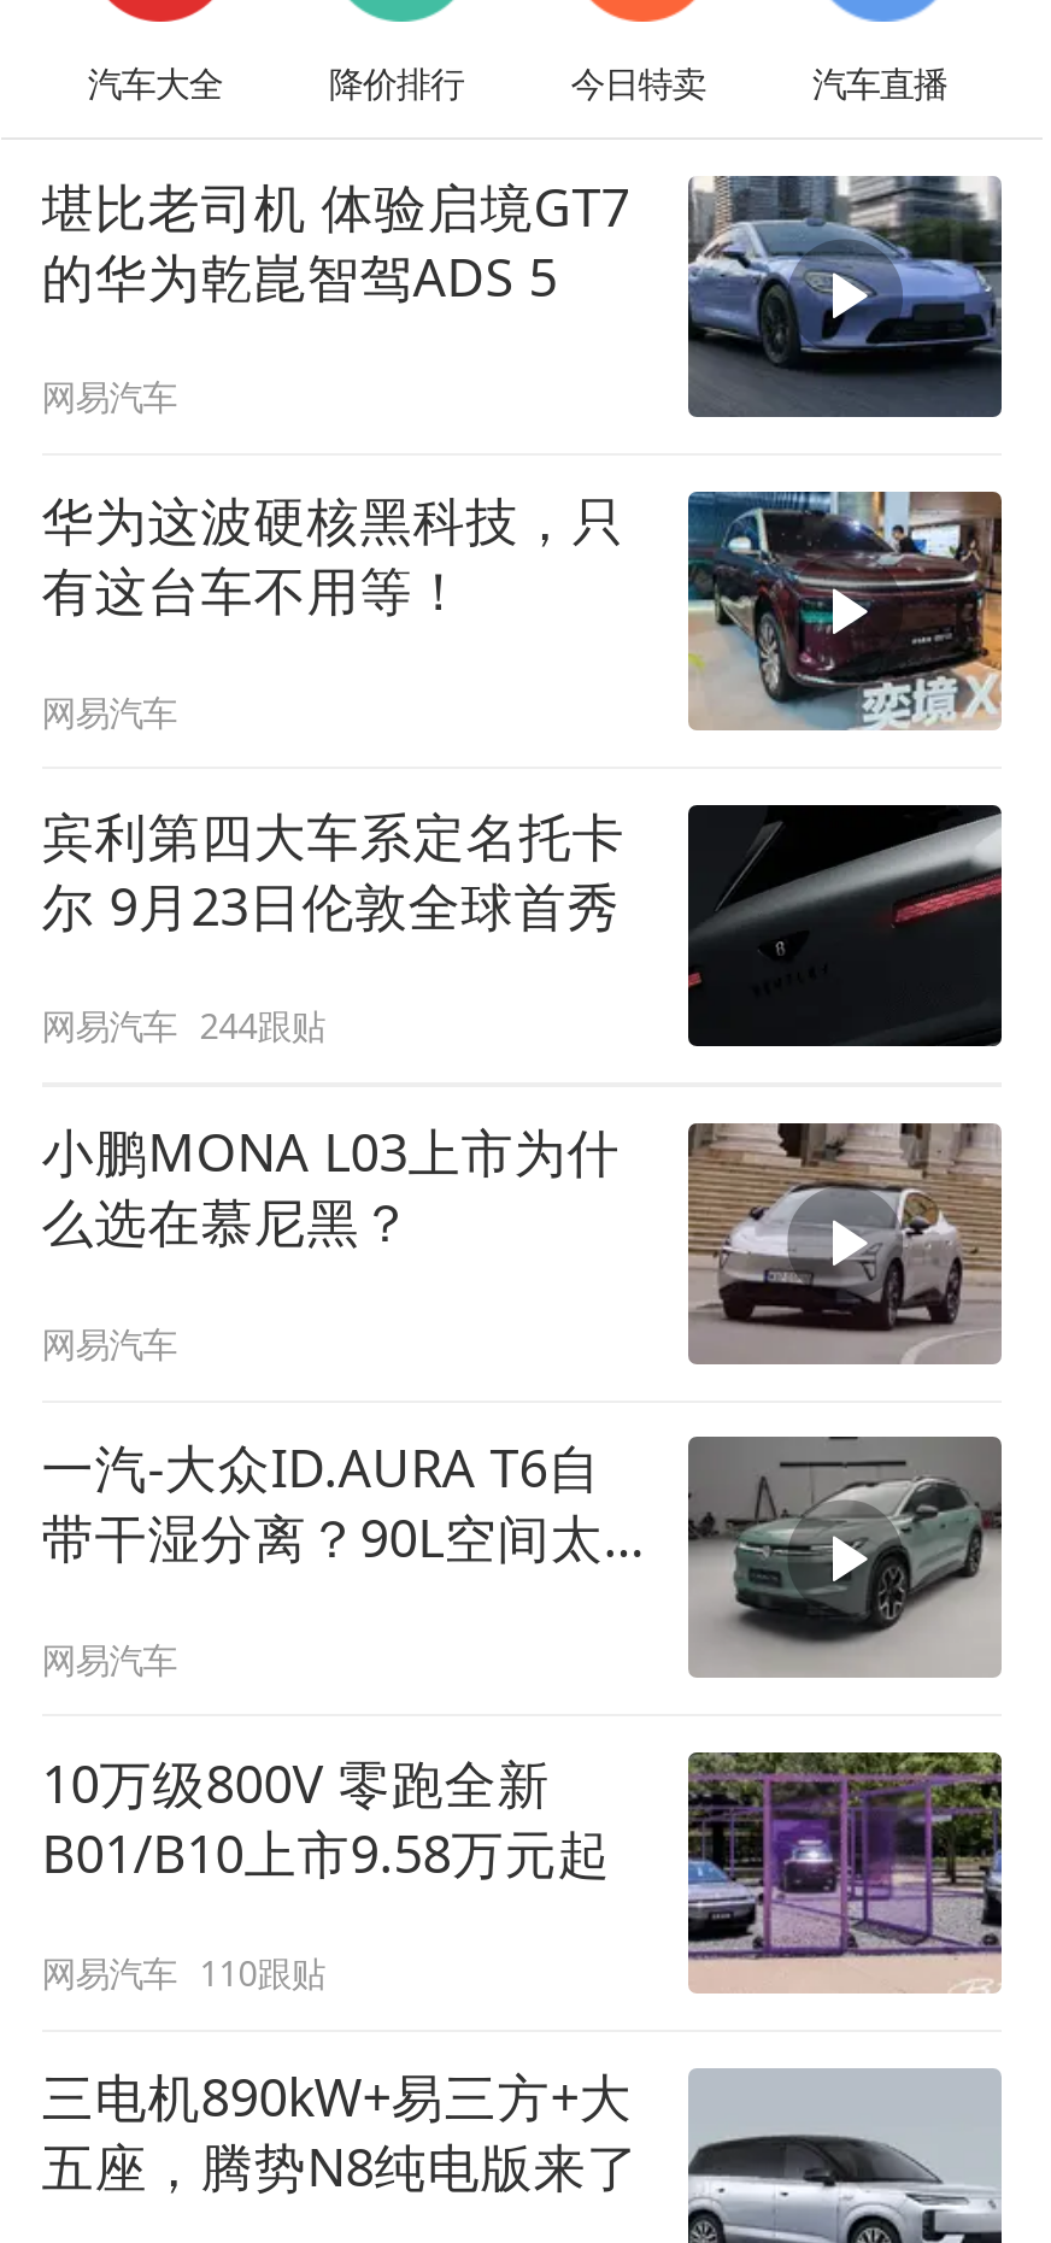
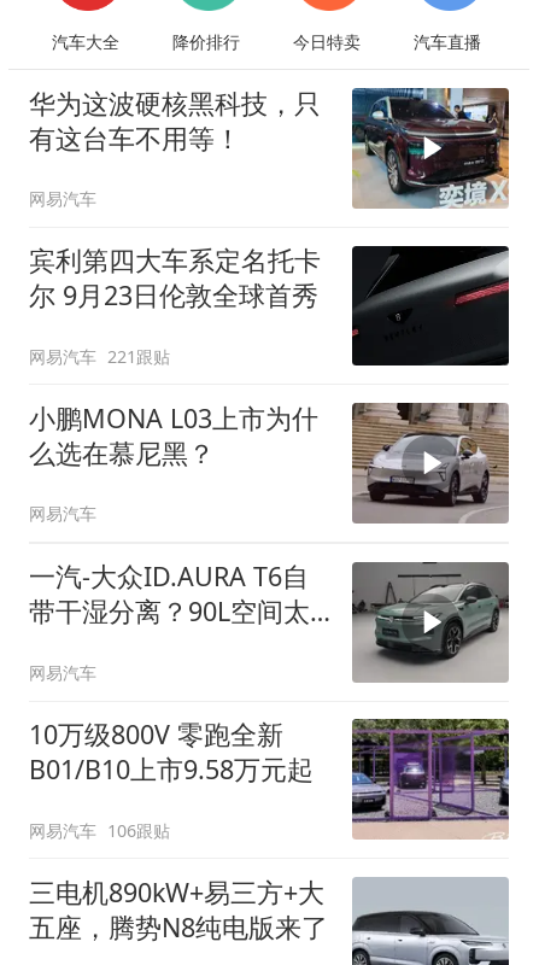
[41,170,1004,420] [image] | 堪比老司机 体验启境GT7 | 的华为乾崑智驾ADS 5 | 网易汽车 -> none
[41,1004,325,1049] 网易汽车 244跟贴 -> [29,345,170,368] 网易汽车 221跟贴
[41,1951,325,1996] 网易汽车 110跟贴 -> [29,819,170,841] 网易汽车 106跟贴

